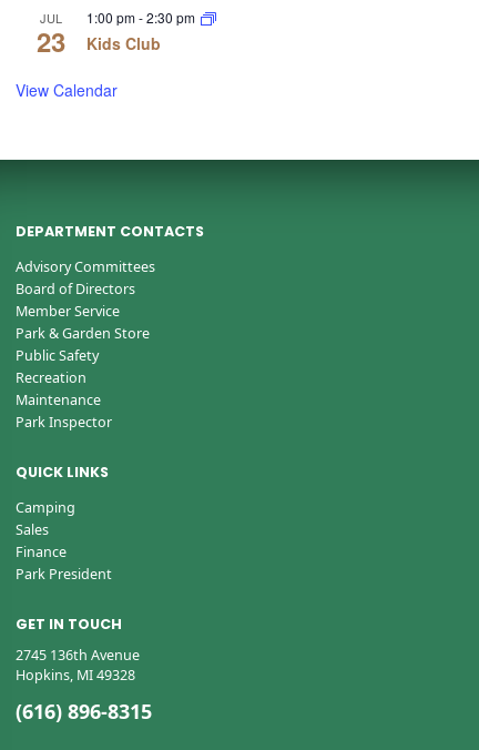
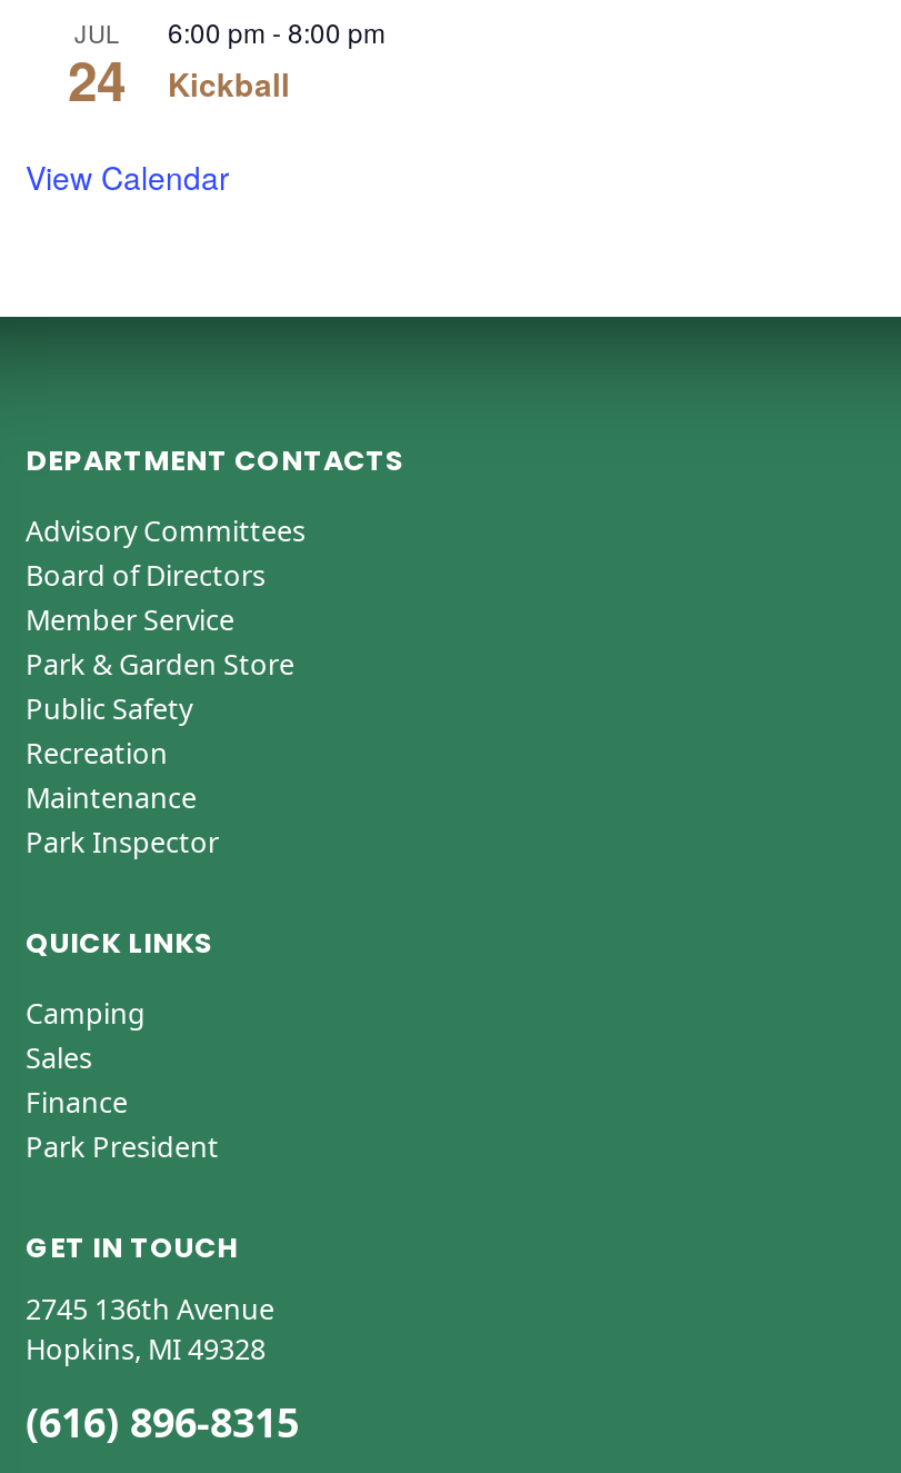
[86,7,195,54] 1:00 pm - 2:30 pm | Kids Club -> [168,12,386,106] 6:00 pm - 8:00 pm | Kickball
[37,22,65,59] 23 -> [68,41,126,117] 24

